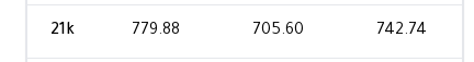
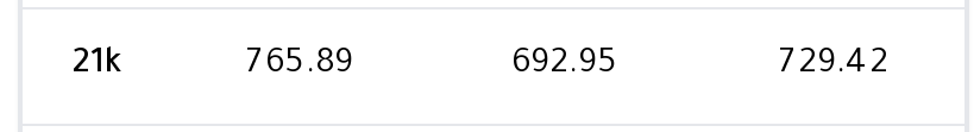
[131,23,179,40] 779.88 -> [246,48,353,86] 765.89
[252,23,303,40] 705.60 -> [511,48,618,86] 692.95
[376,23,427,40] 742.74 -> [779,48,888,86] 729.42

